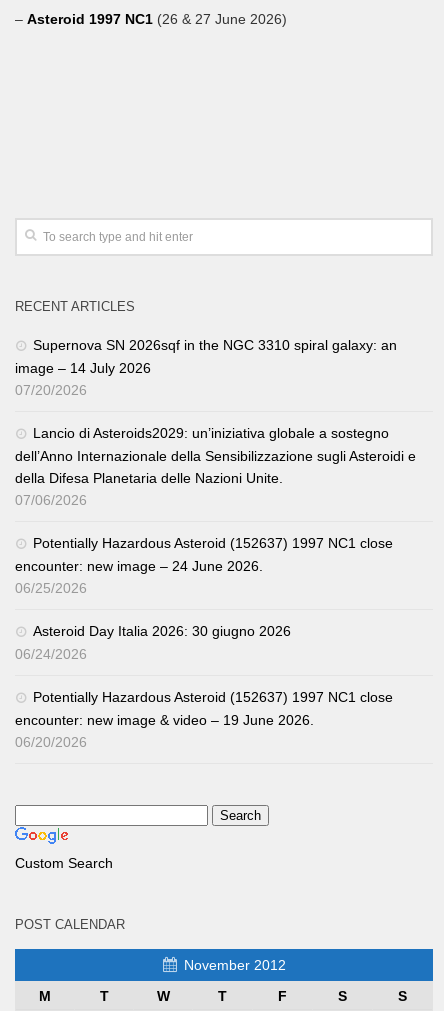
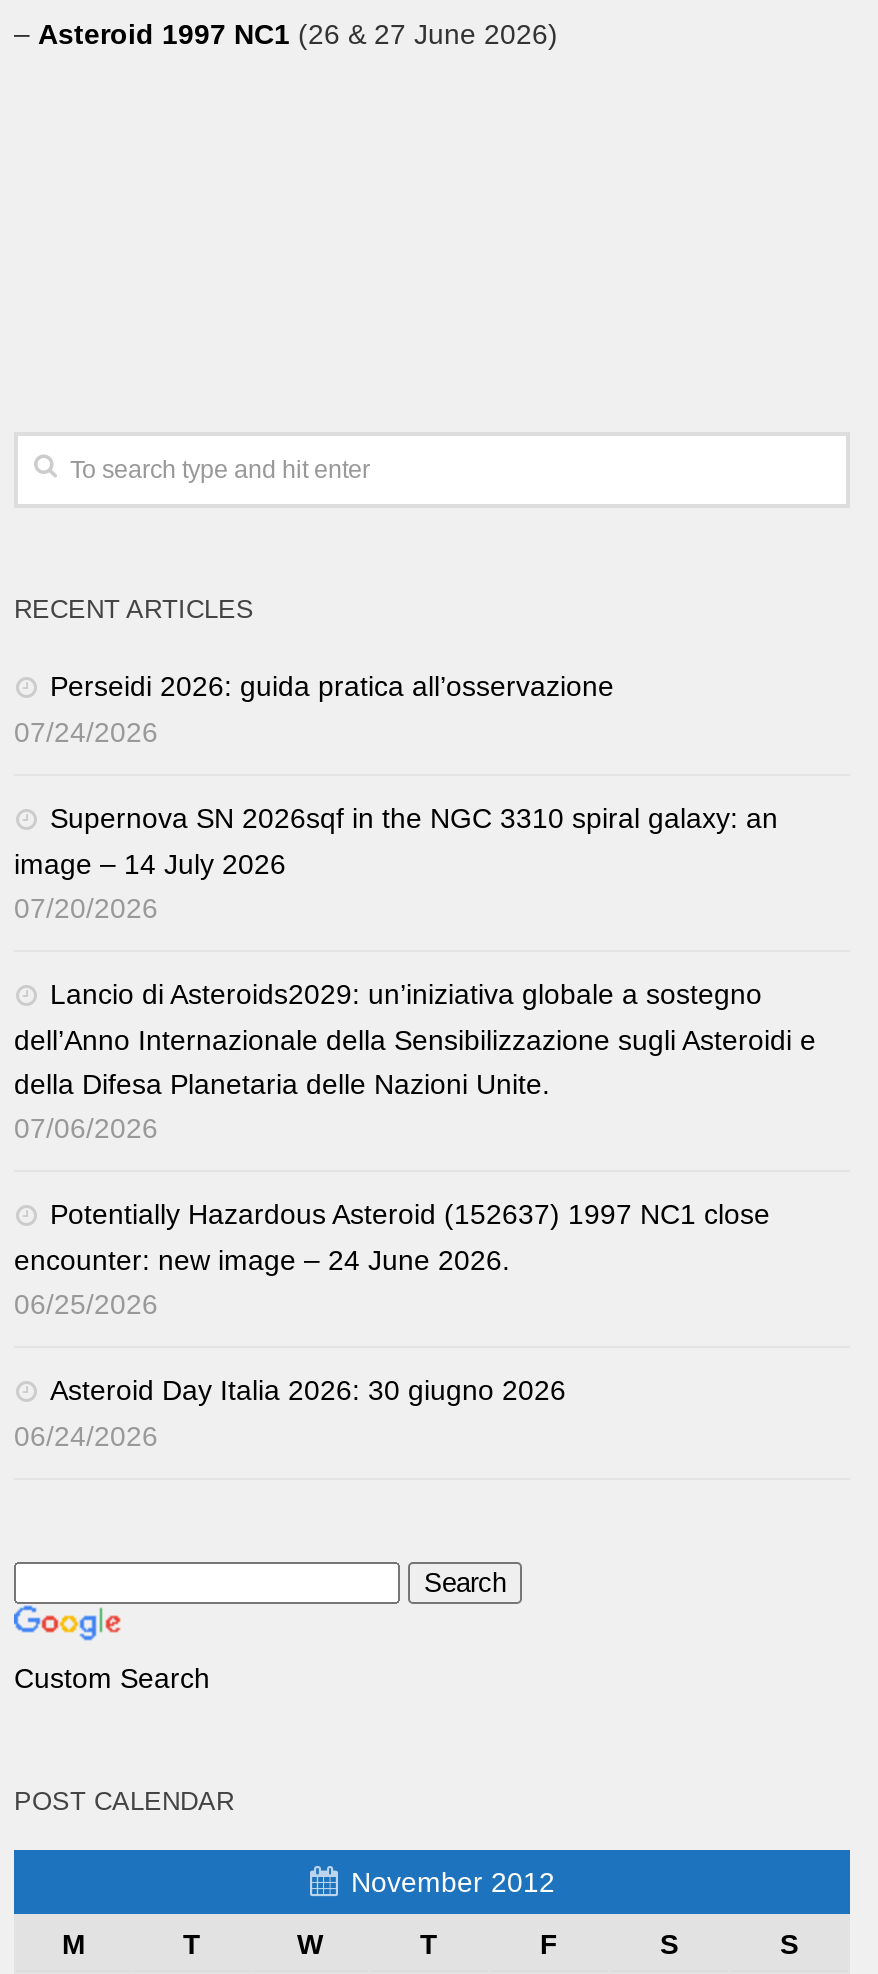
none -> [14,670,614,748] Perseidi 2026: guida pratica all’osservazione | 07/24/2026
moved [15,337,416,662] -> [14,802,816,1452]: Supernova SN 2026sqf in the NGC 3310 spiral galaxy: an | image – 14 July 2026 | 07/20/2026 | ... | Asteroid Day Italia 2026: 30 giugno 2026 | 06/24/2026
[15,689,393,750] Potentially Hazardous Asteroid (152637) 1997 NC1 close | encounter: new image & video – 19 June 2026. | 06/20/2026 -> none

